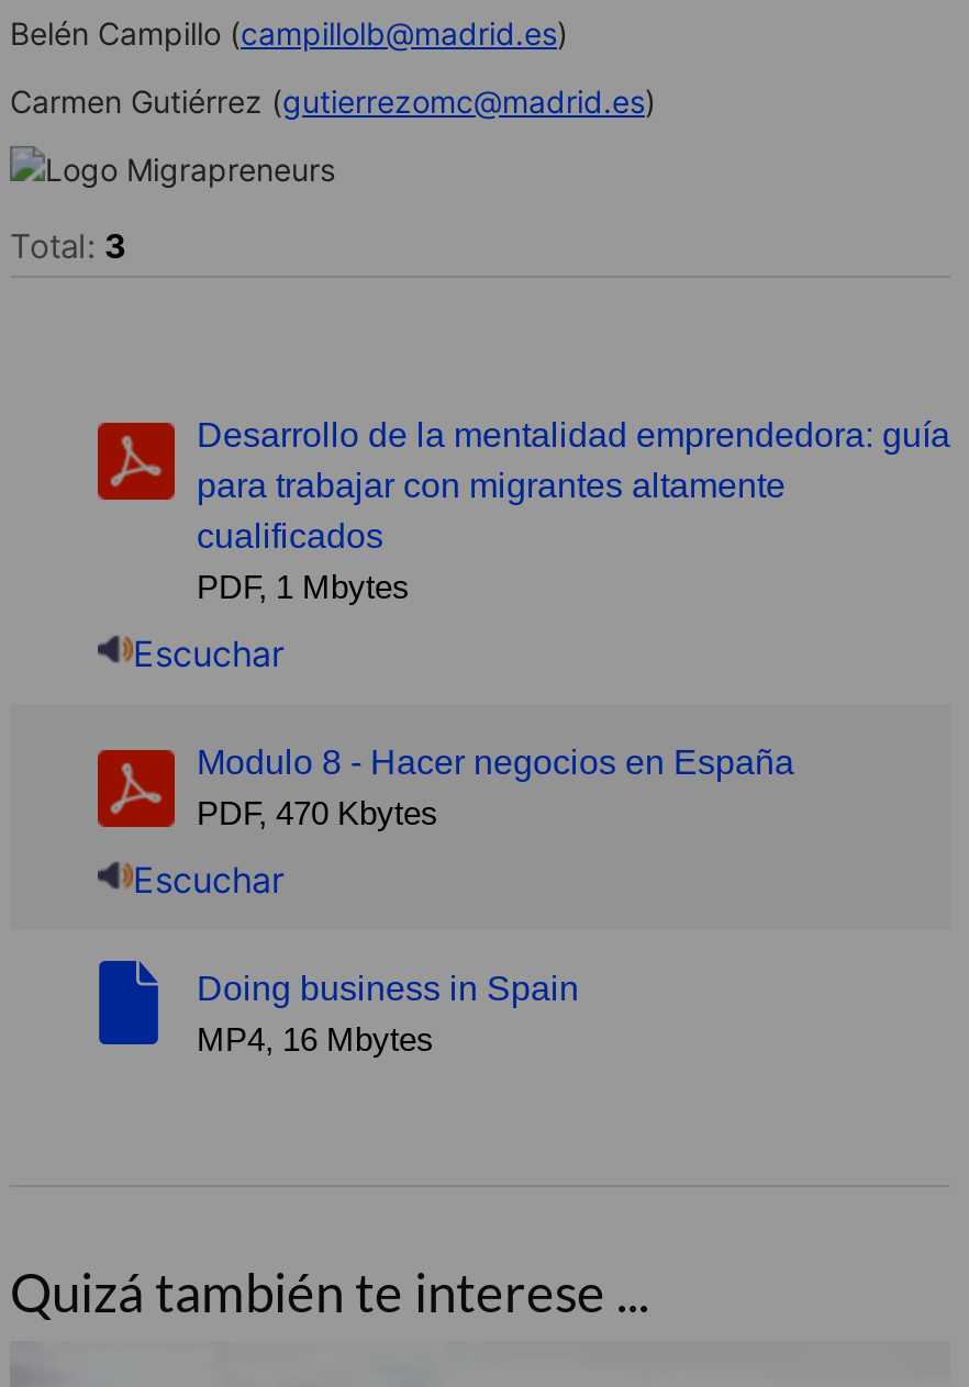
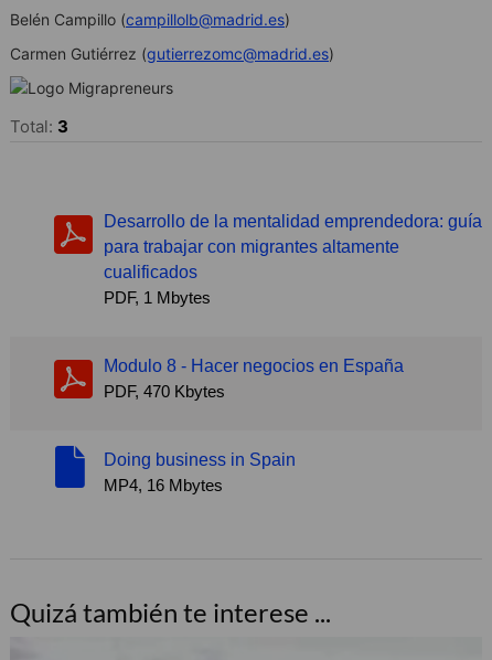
[133,631,285,675] Escuchar -> none
[133,857,285,901] Escuchar -> none

